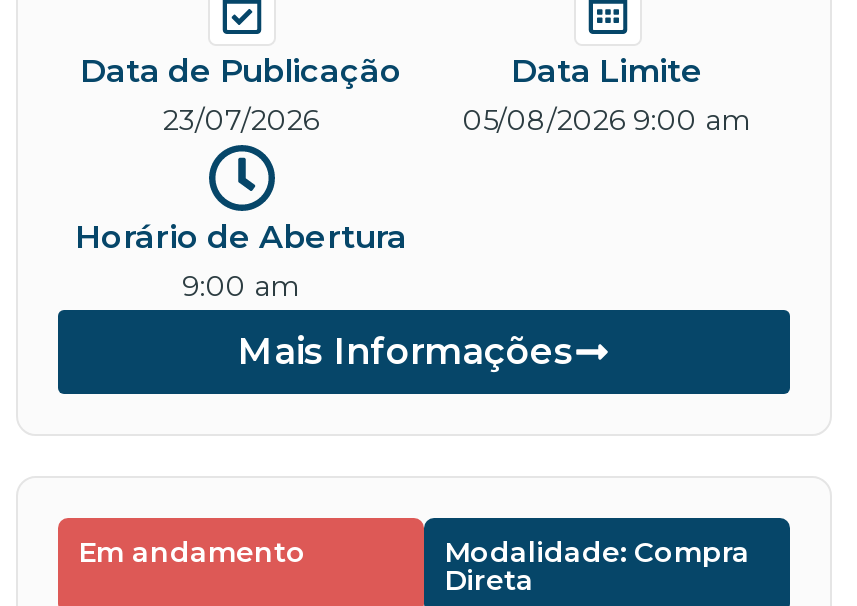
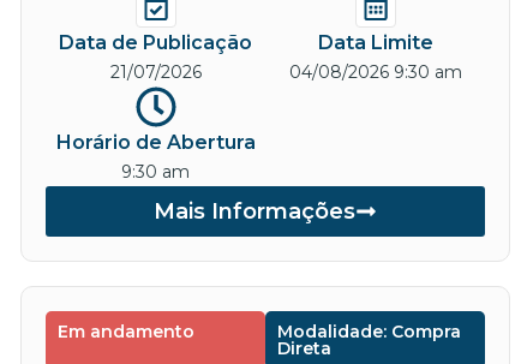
[163,103,319,139] 23/07/2026 -> [110,62,201,83] 21/07/2026
[463,103,751,139] 05/08/2026 9:00 am -> [289,62,462,83] 04/08/2026 9:30 am
[182,269,300,305] 9:00 am -> [121,161,190,183] 9:30 am

